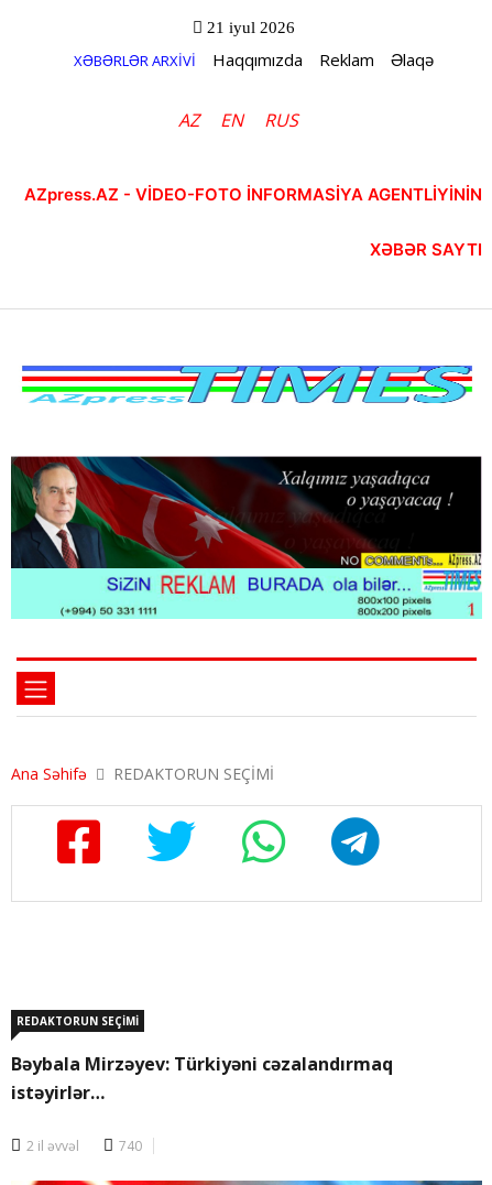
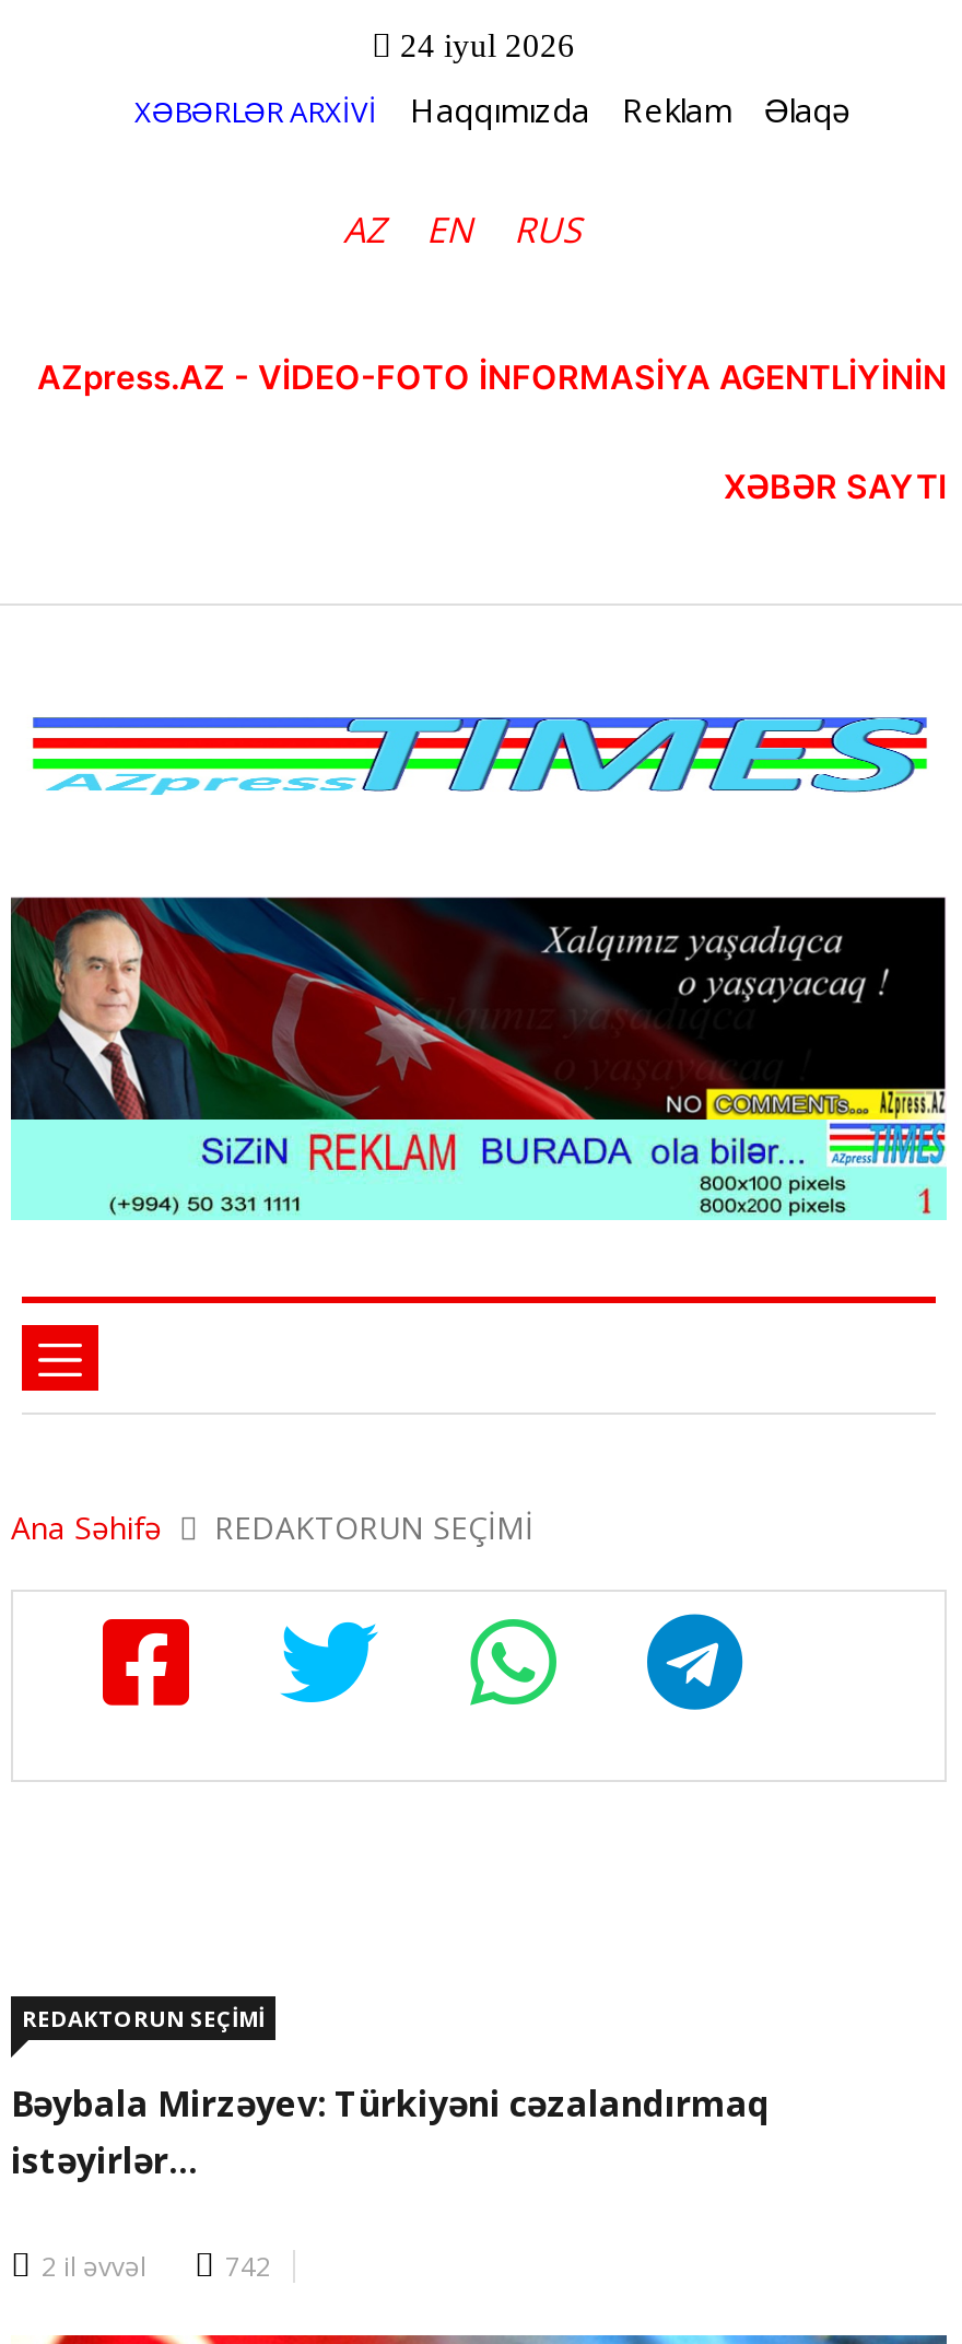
[203,19,295,36] 21 iyul 2026 -> [391,28,575,63] 24 iyul 2026
[119,1137,142,1156] 740 -> [225,2249,271,2286] 742

